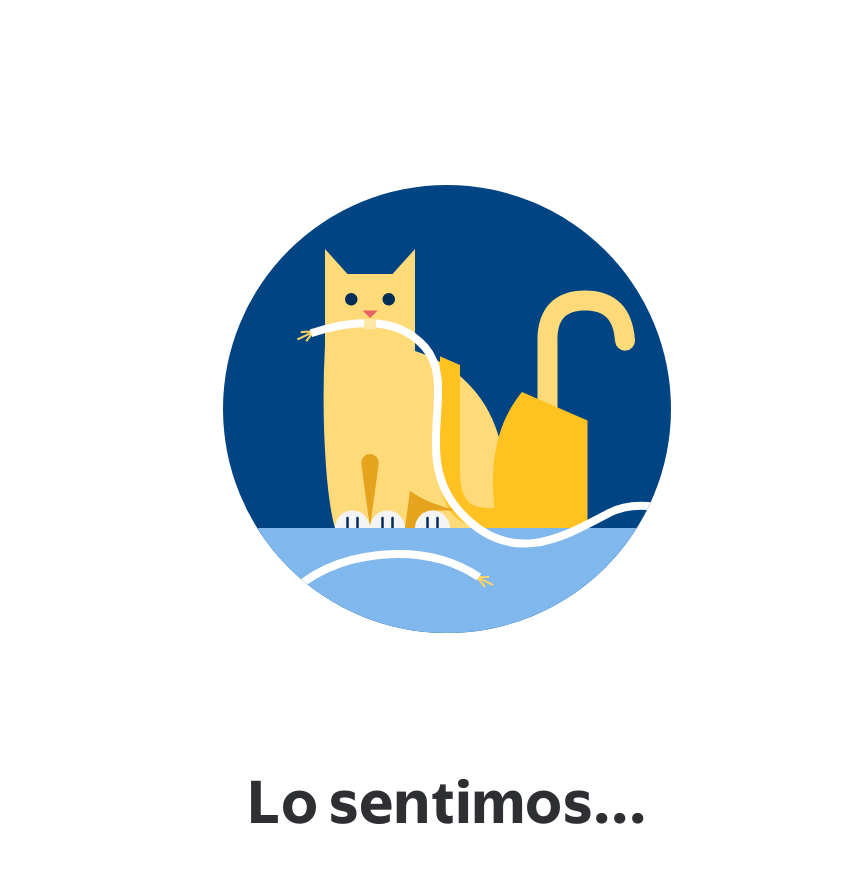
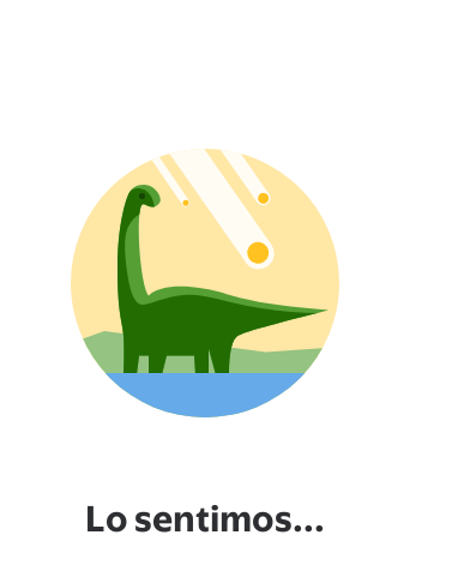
[221,183,673,589] [image] -> [71,149,339,390] [image]

